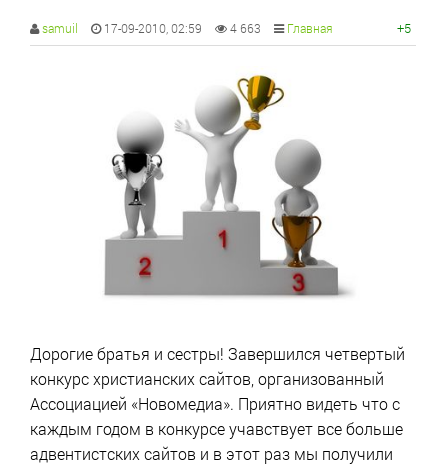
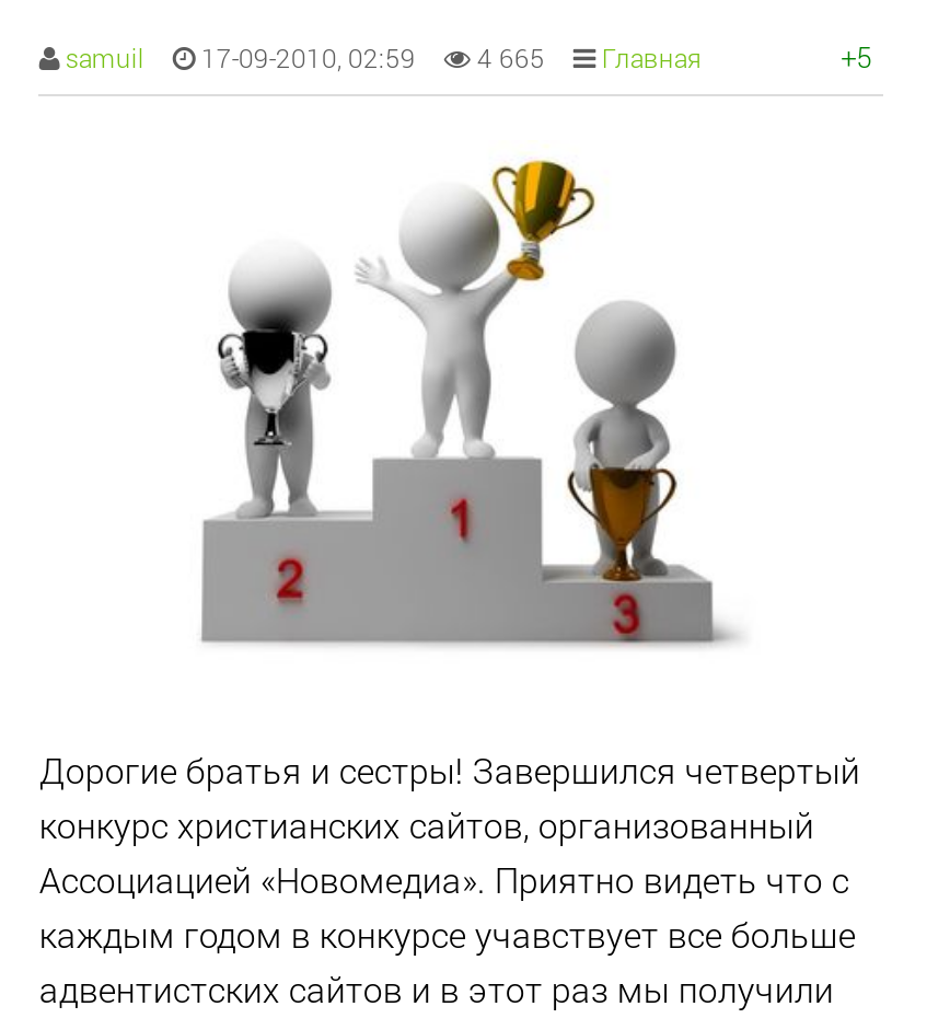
[42,20,333,36] samuil 17-09-2010, 02:59 4 663 Главная -> [65,39,702,74] samuil 17-09-2010, 02:59 4 665 Главная

